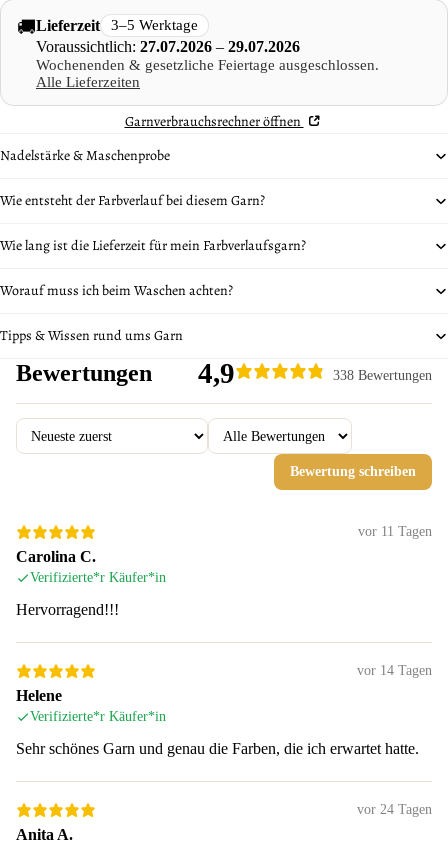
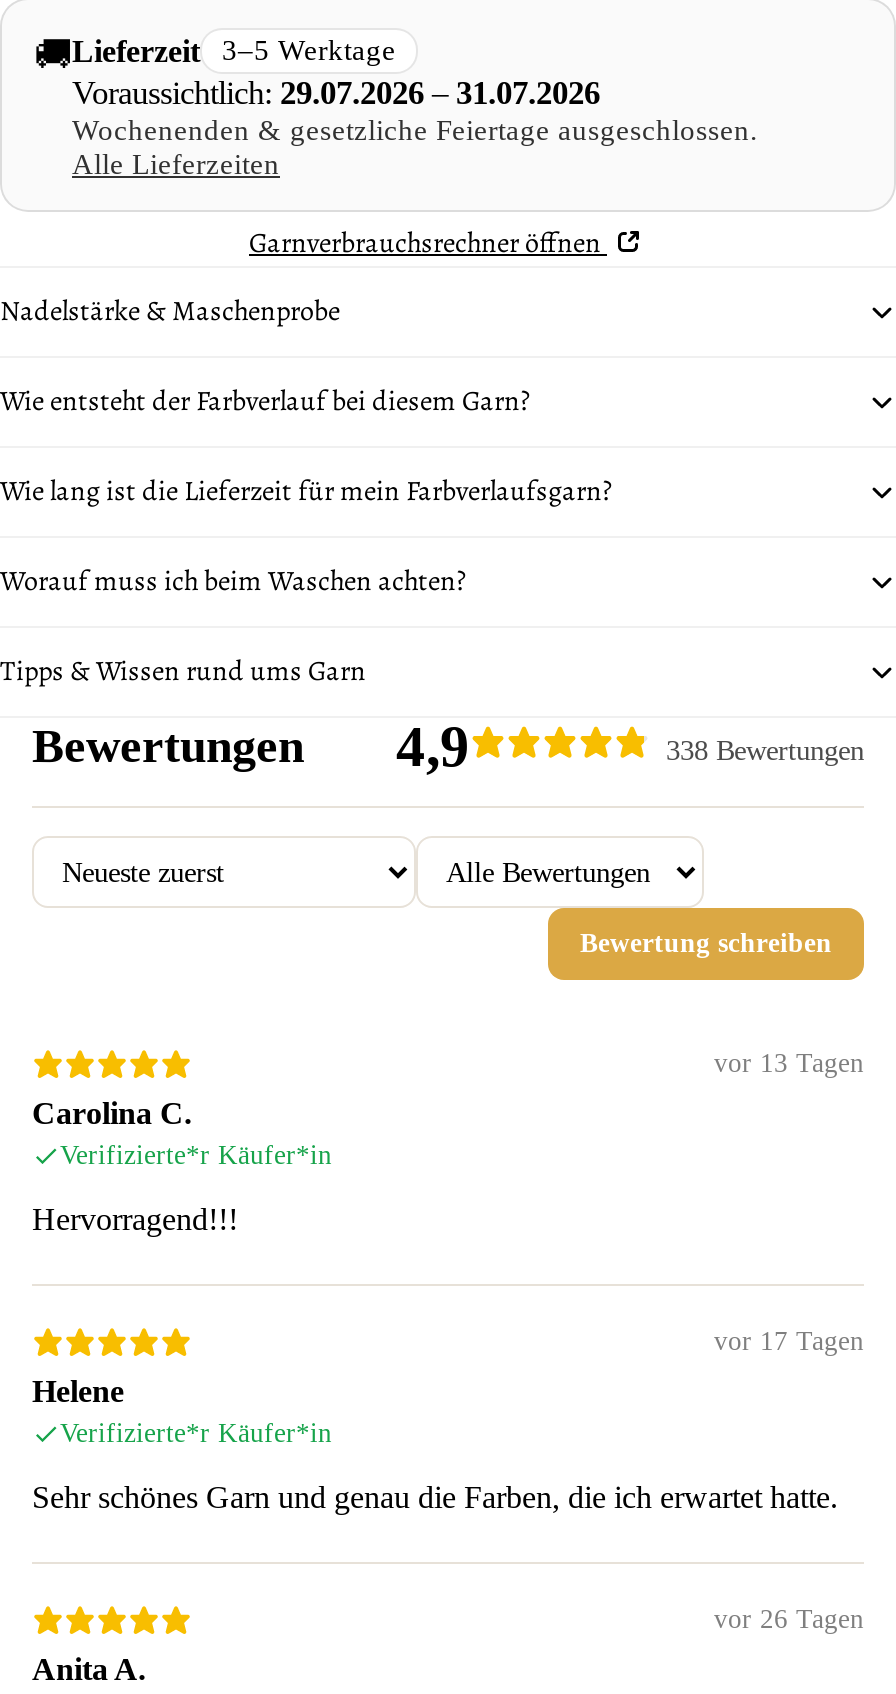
[36,37,300,56] Voraussichtlich: 27.07.2026 – 29.07.2026 -> [72,74,600,112] Voraussichtlich: 29.07.2026 – 31.07.2026
[358,524,432,539] vor 11 Tagen -> [714,1048,864,1078] vor 13 Tagen
[357,663,432,678] vor 14 Tagen -> [714,1326,864,1356] vor 17 Tagen
[357,802,432,817] vor 24 Tagen -> [714,1604,864,1634] vor 26 Tagen

